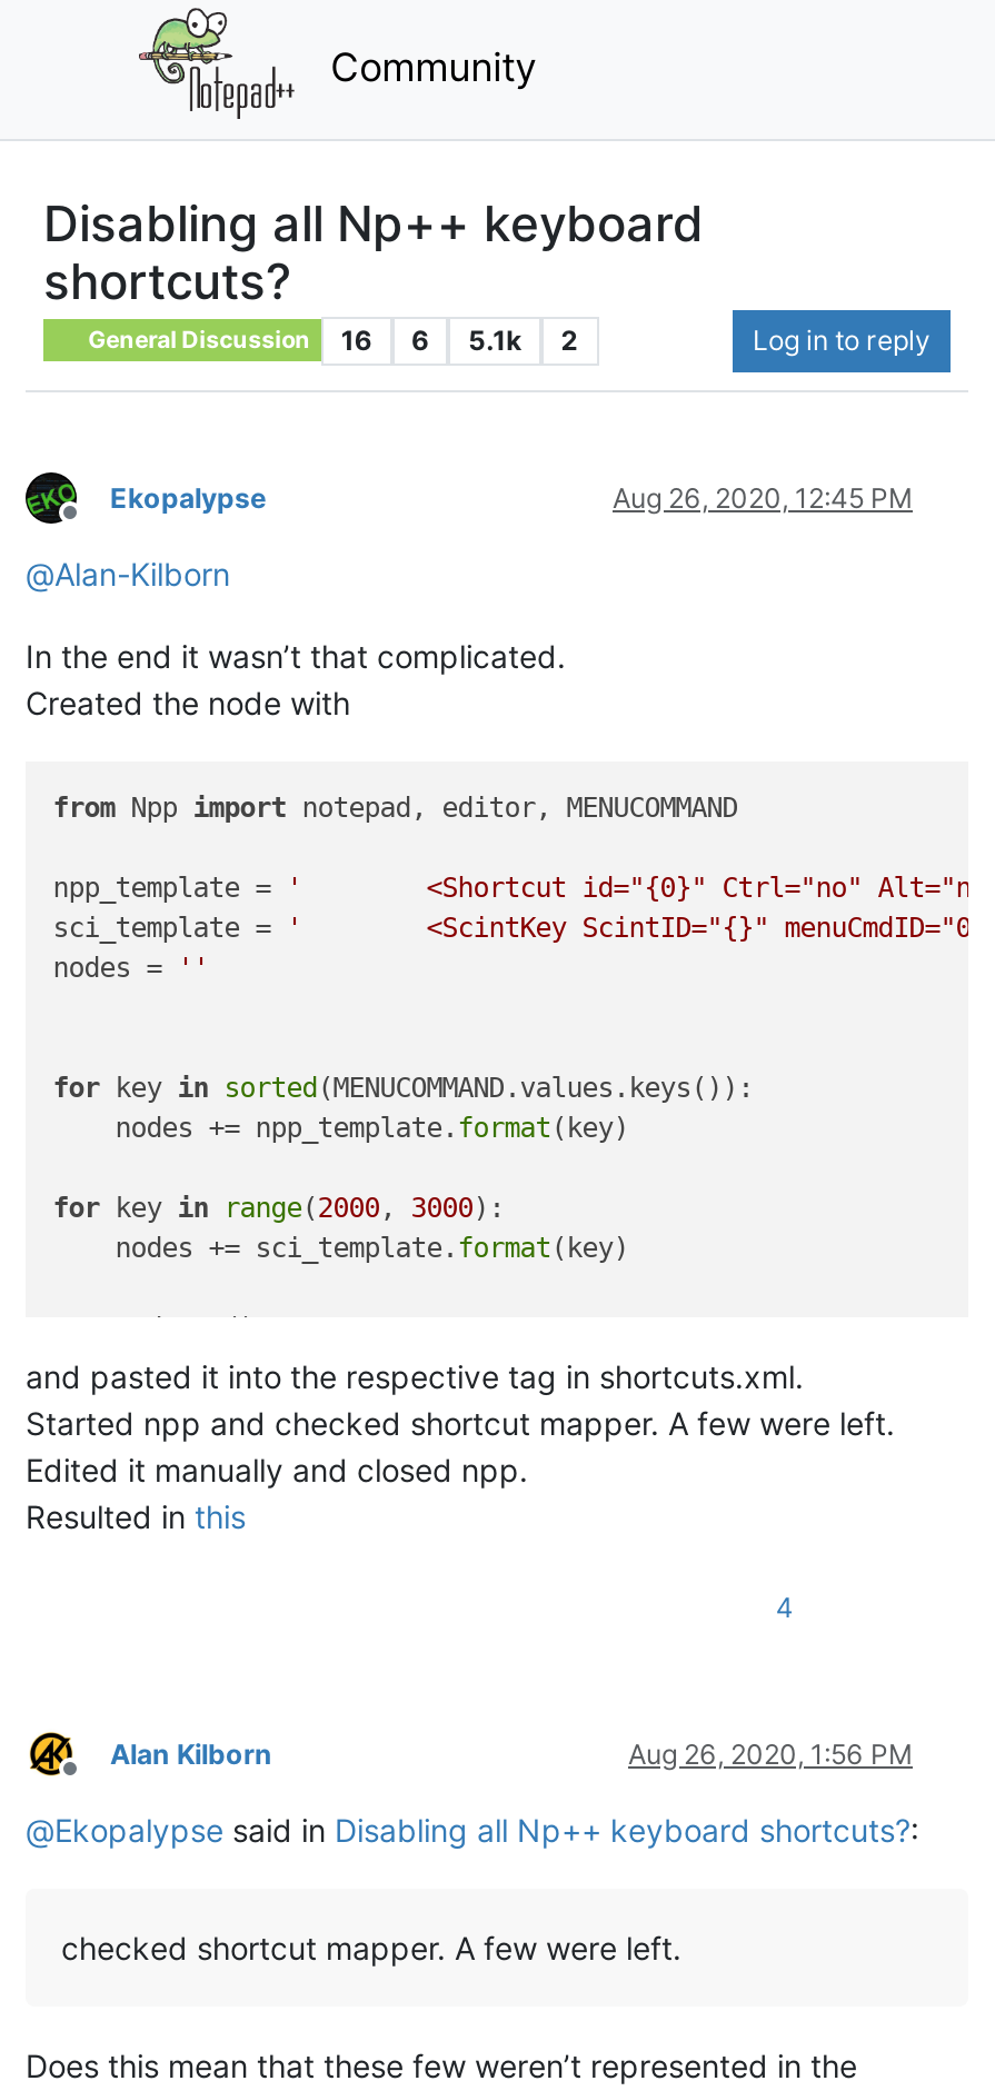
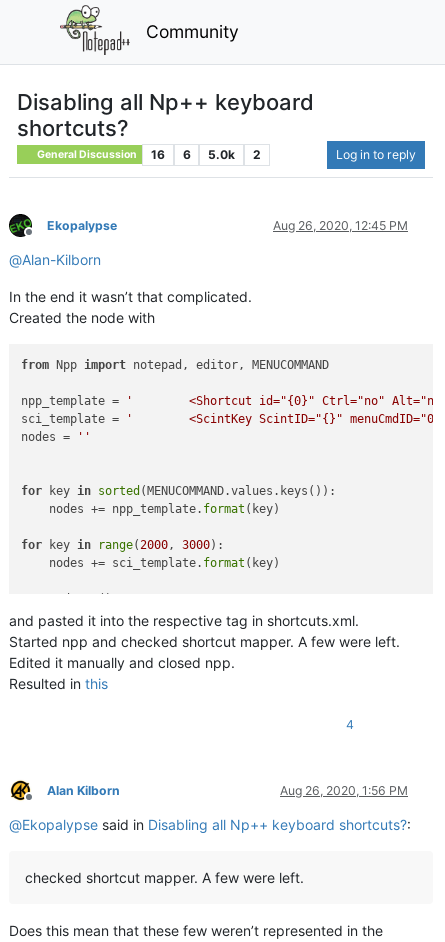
[84,323,579,356] General Discussion 16 6 5.1k 2 -> [35,147,261,162] General Discussion 16 6 5.0k 2

